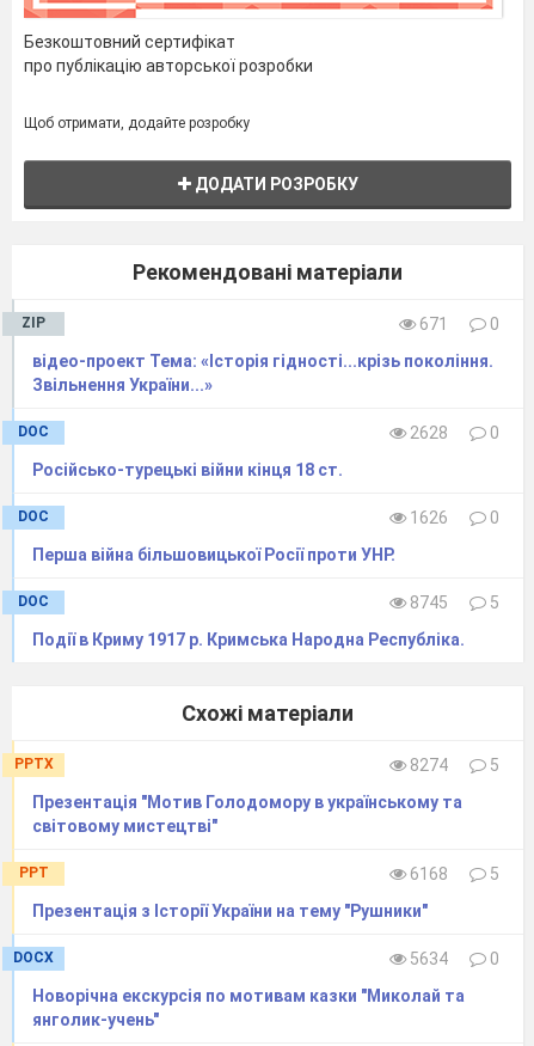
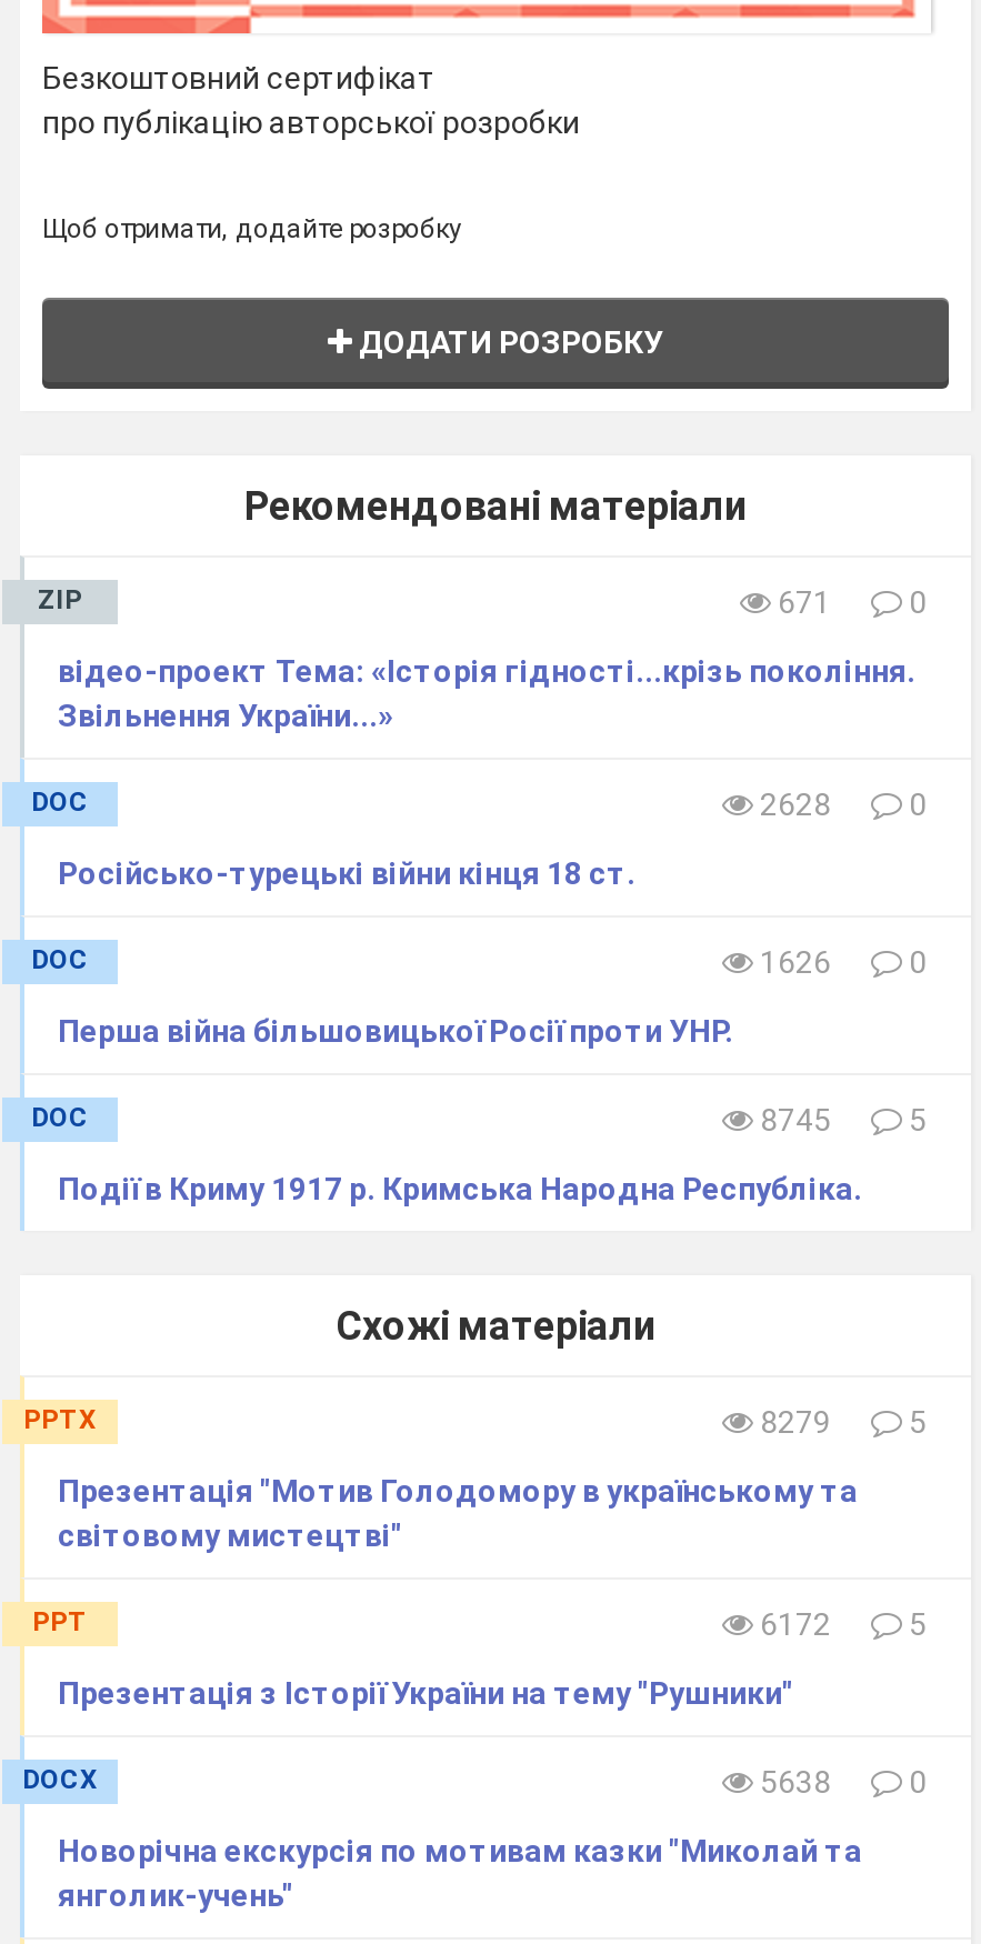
[406,755,499,774] 8274 5 -> [753,1404,927,1439] 8279 5
[406,864,499,883] 6168 5 -> [753,1606,927,1641] 6172 5
[406,949,499,968] 5634 0 -> [753,1764,927,1799] 5638 0

